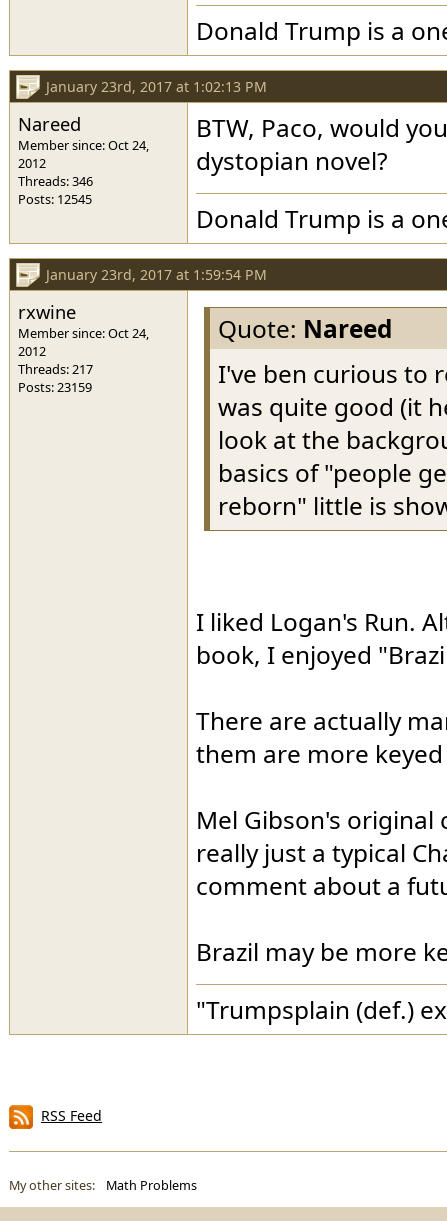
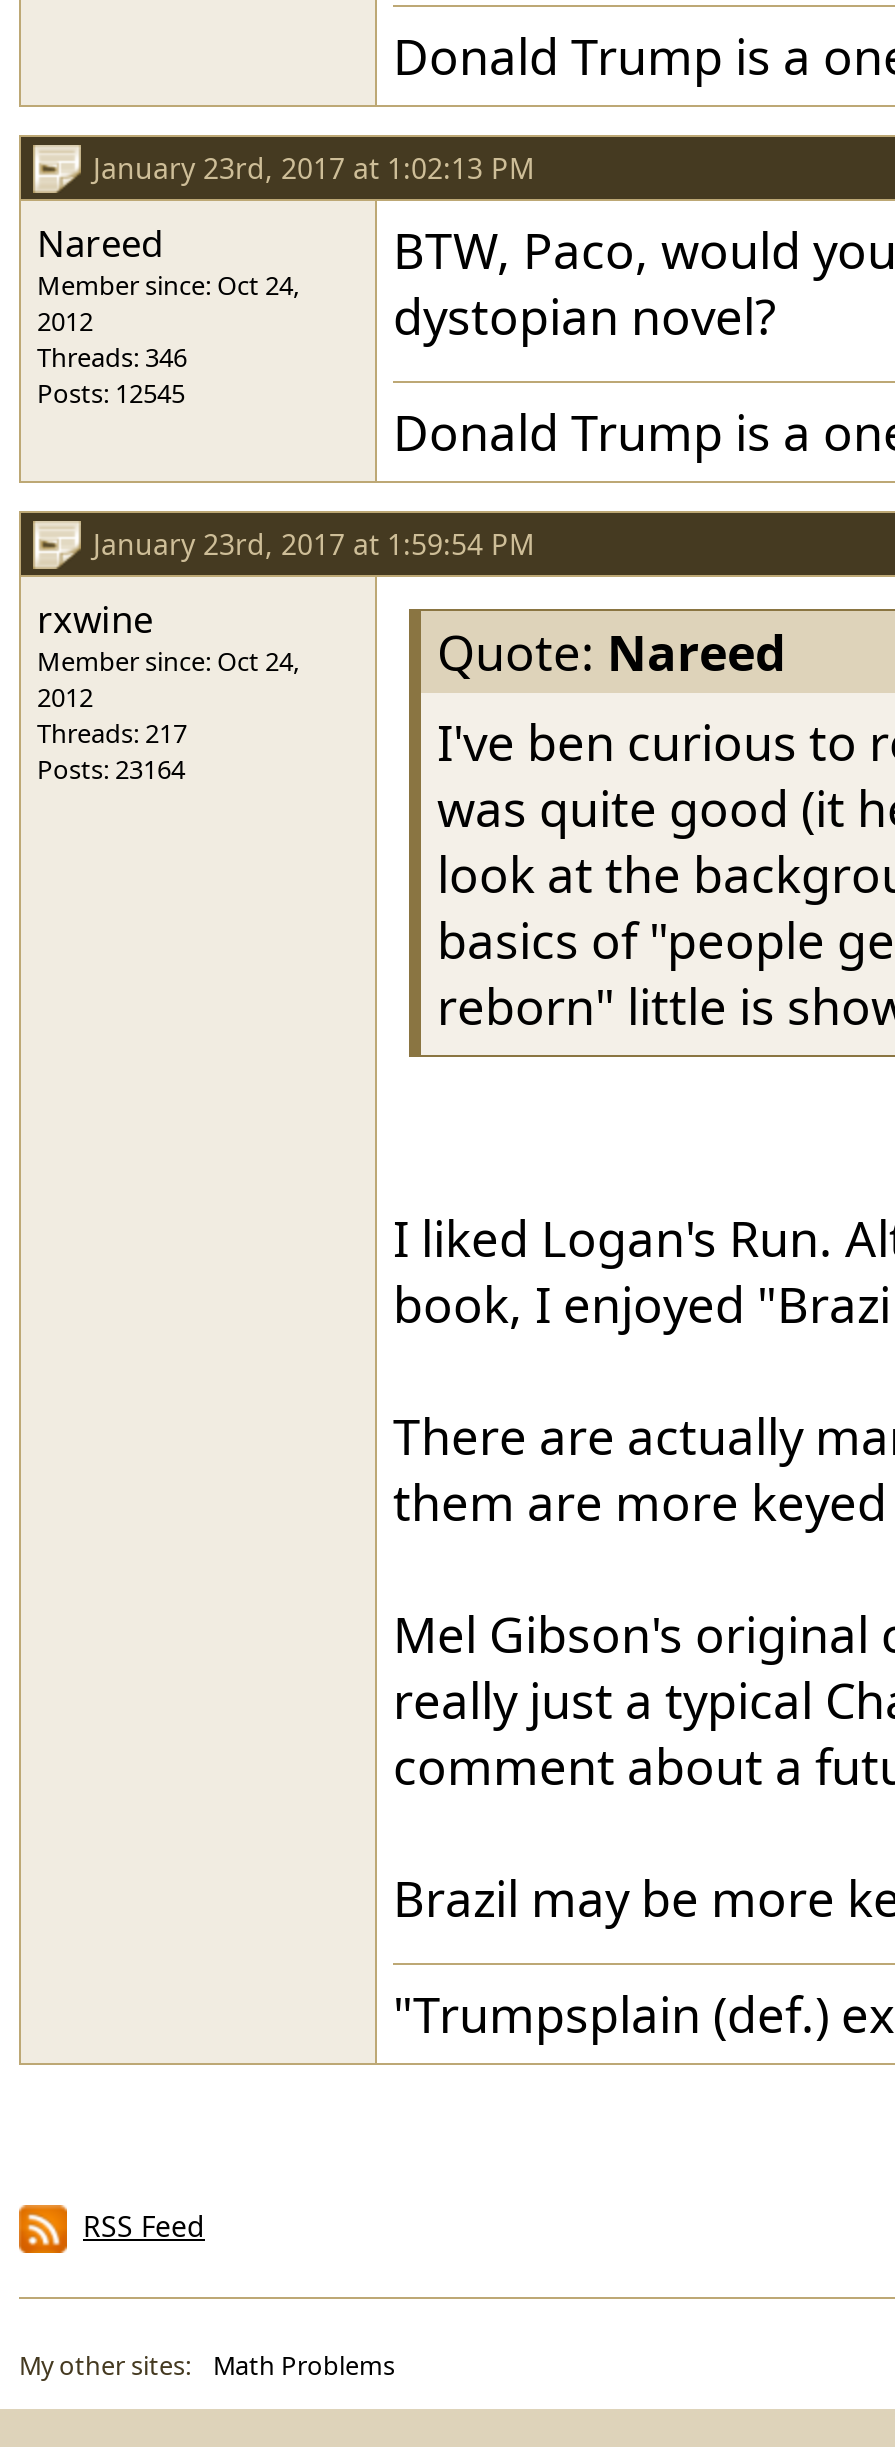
[18,378,92,396] Posts: 23159 -> [37,751,185,787] Posts: 23164

